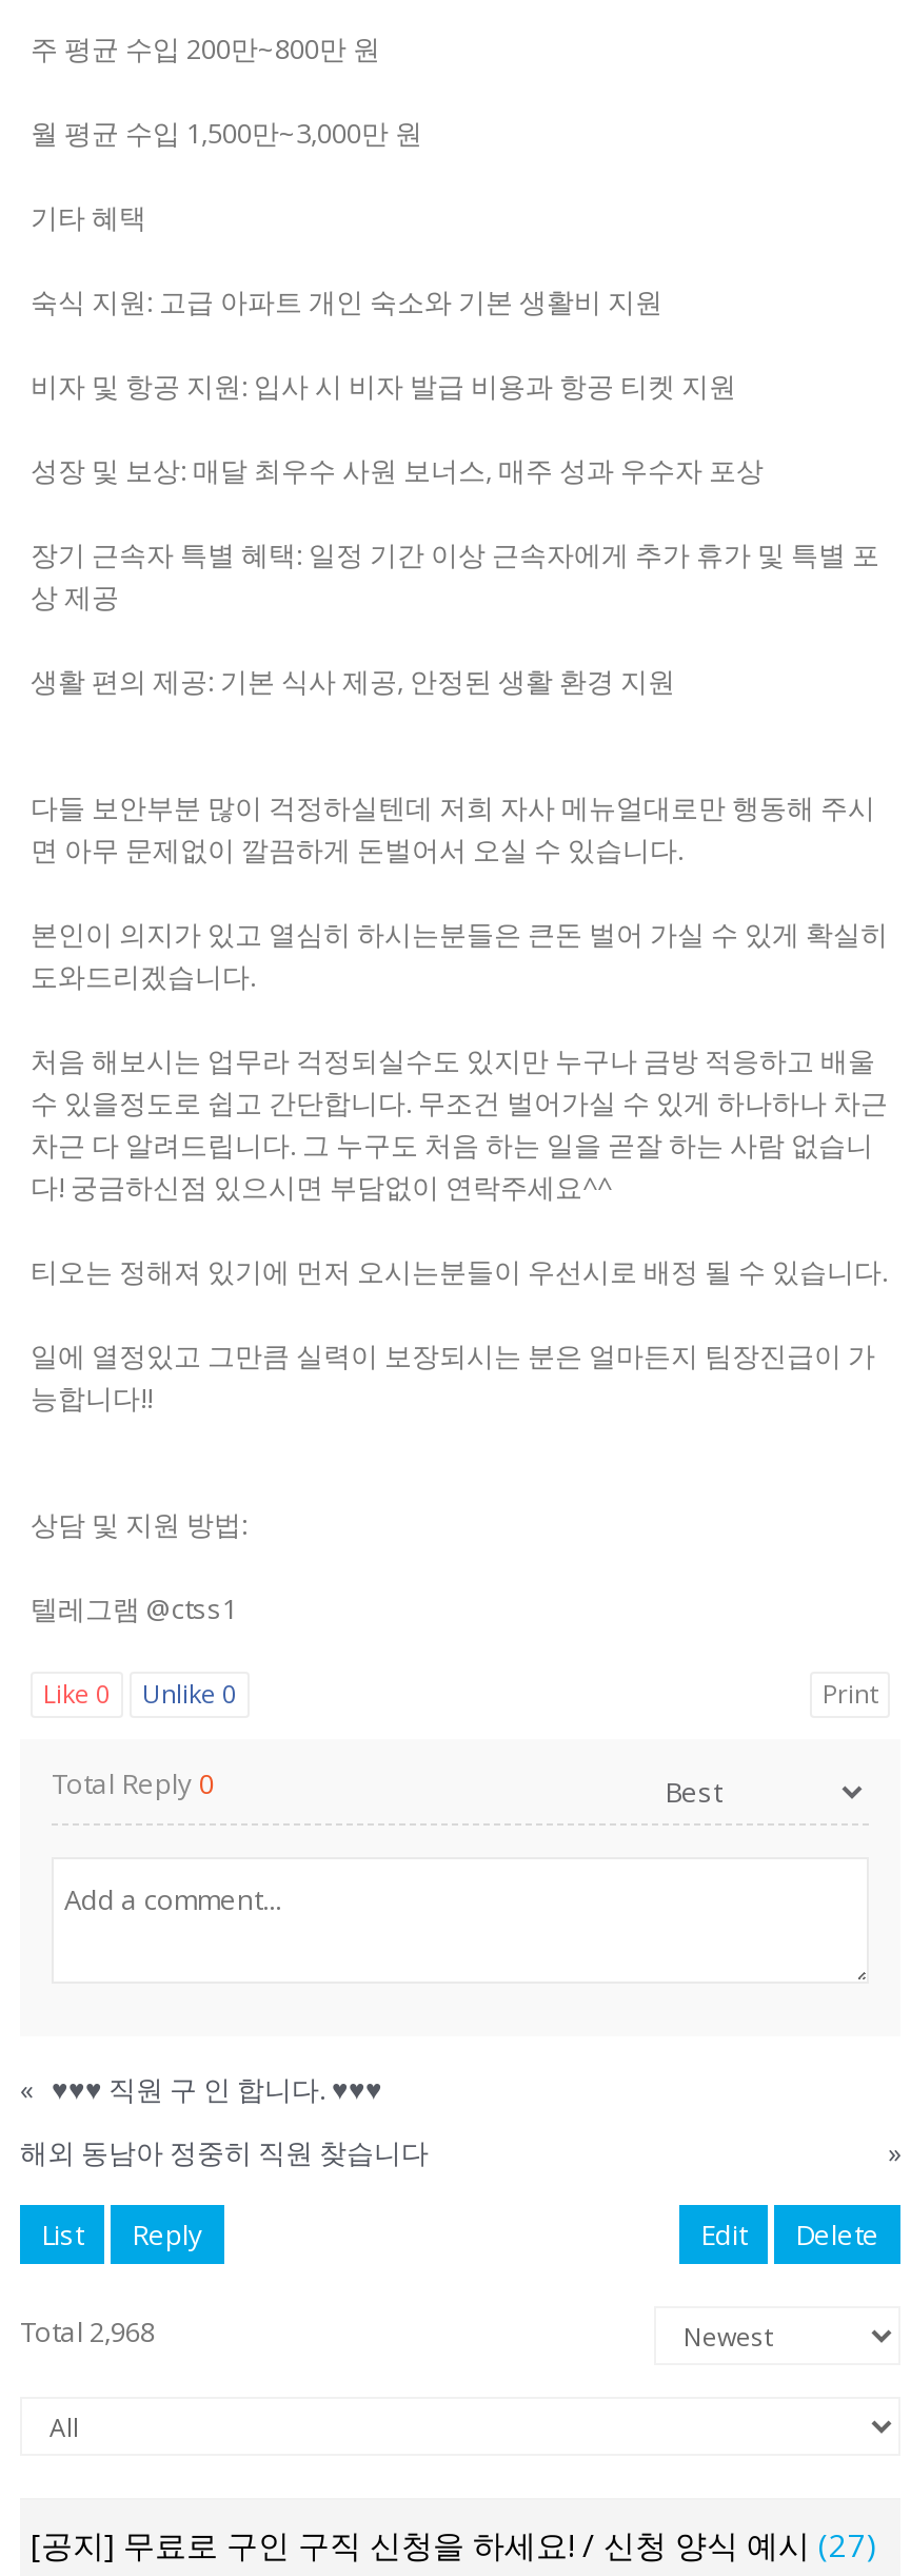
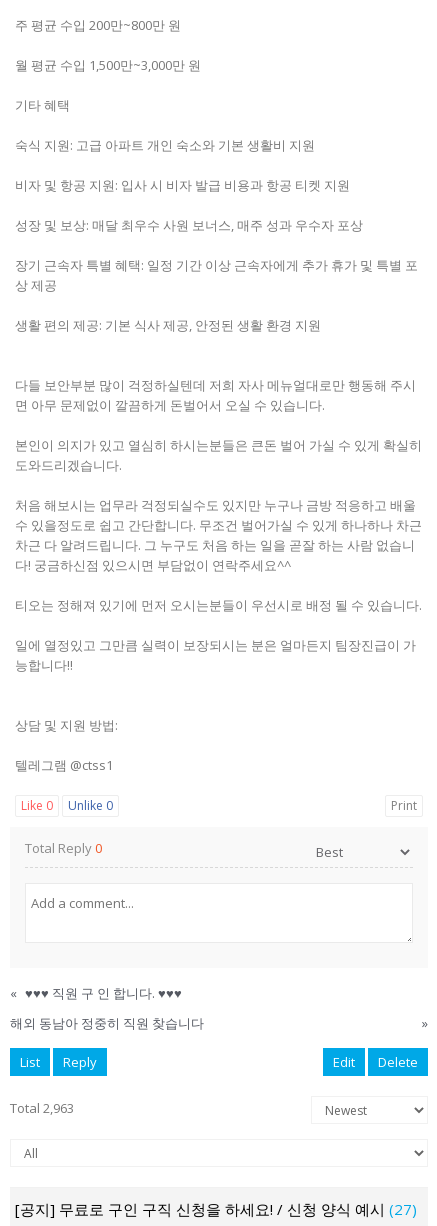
[20,2312,155,2350] Total 2,968 -> [10,1099,74,1117] Total 2,963

